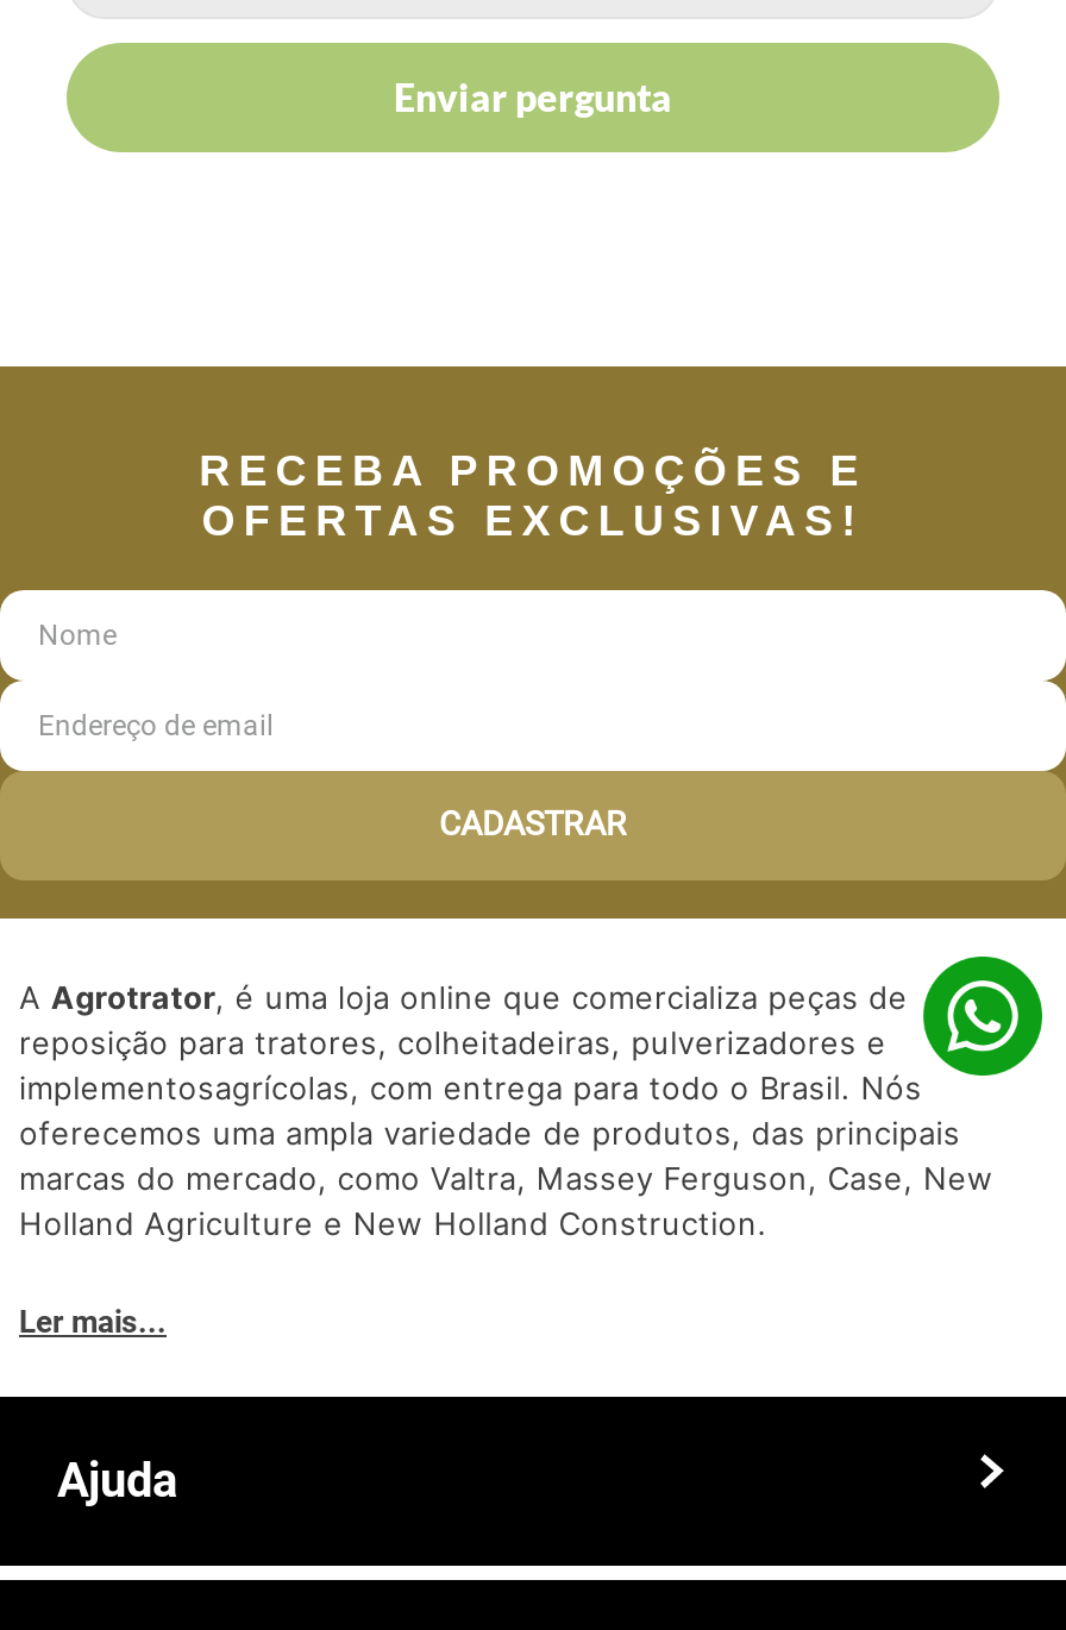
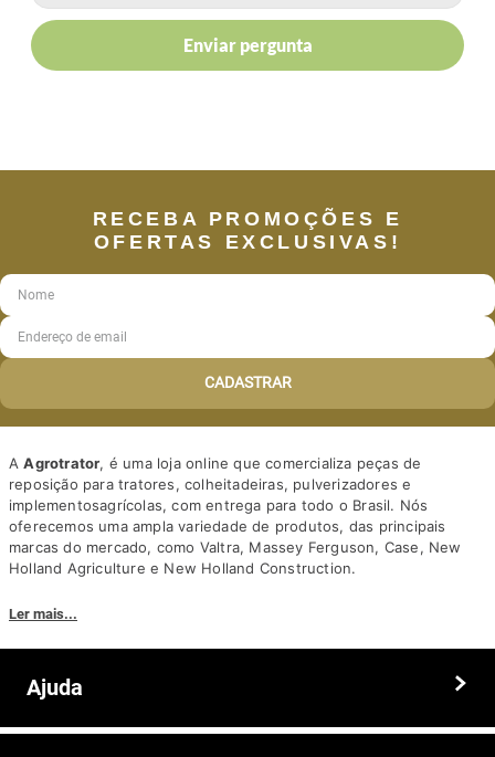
[921,954,1045,1078] [image] -> none

